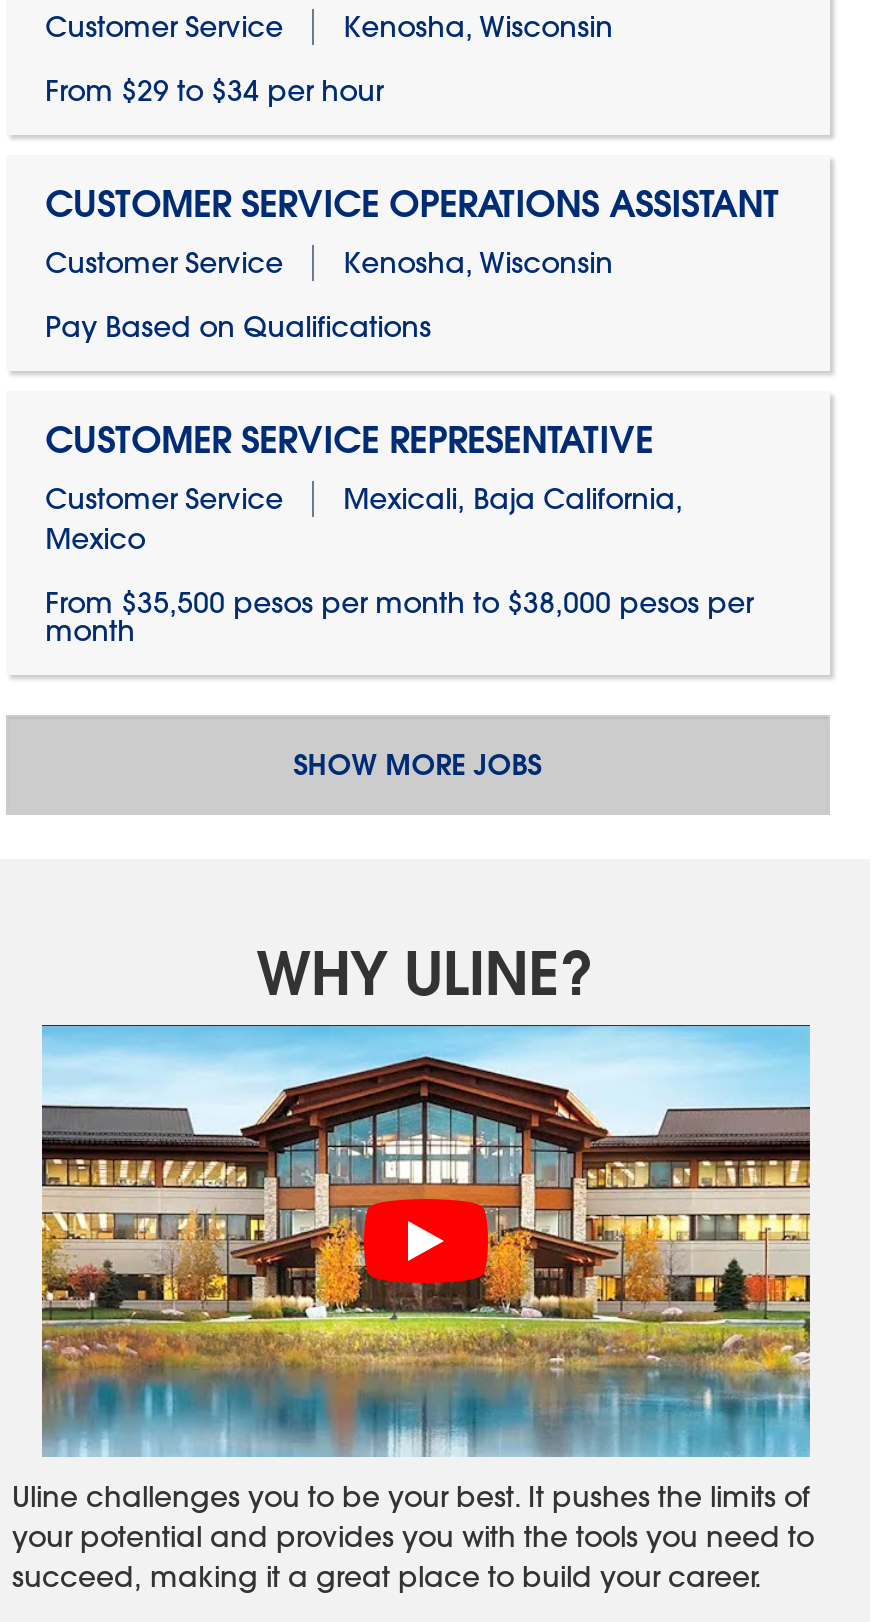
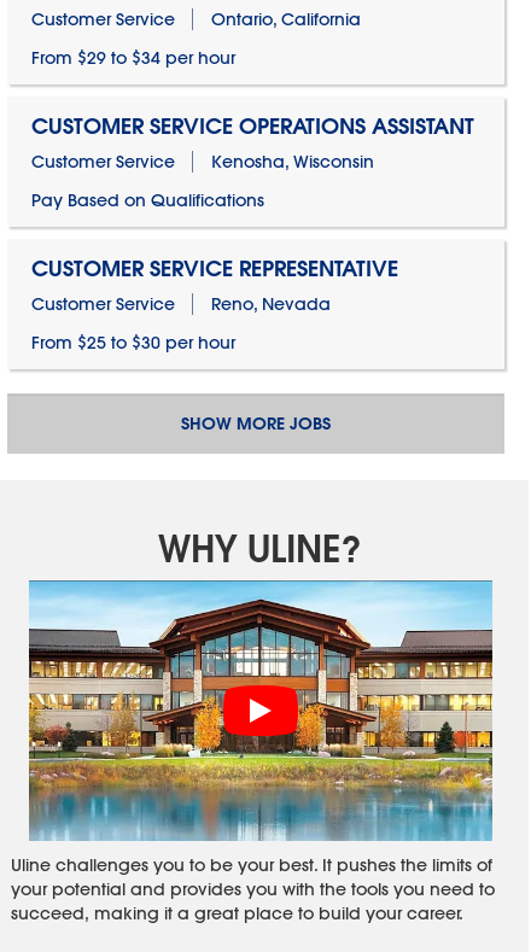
[343,9,613,45] Kenosha, Wisconsin -> [211,8,360,30] Ontario, California
[45,481,683,557] Mexicali, Baja California, | Mexico -> [211,293,330,315] Reno, Nevada
[45,585,753,649] From $35,500 pesos per month to $38,000 pesos per | month -> [31,332,235,354] From $25 to $30 per hour

